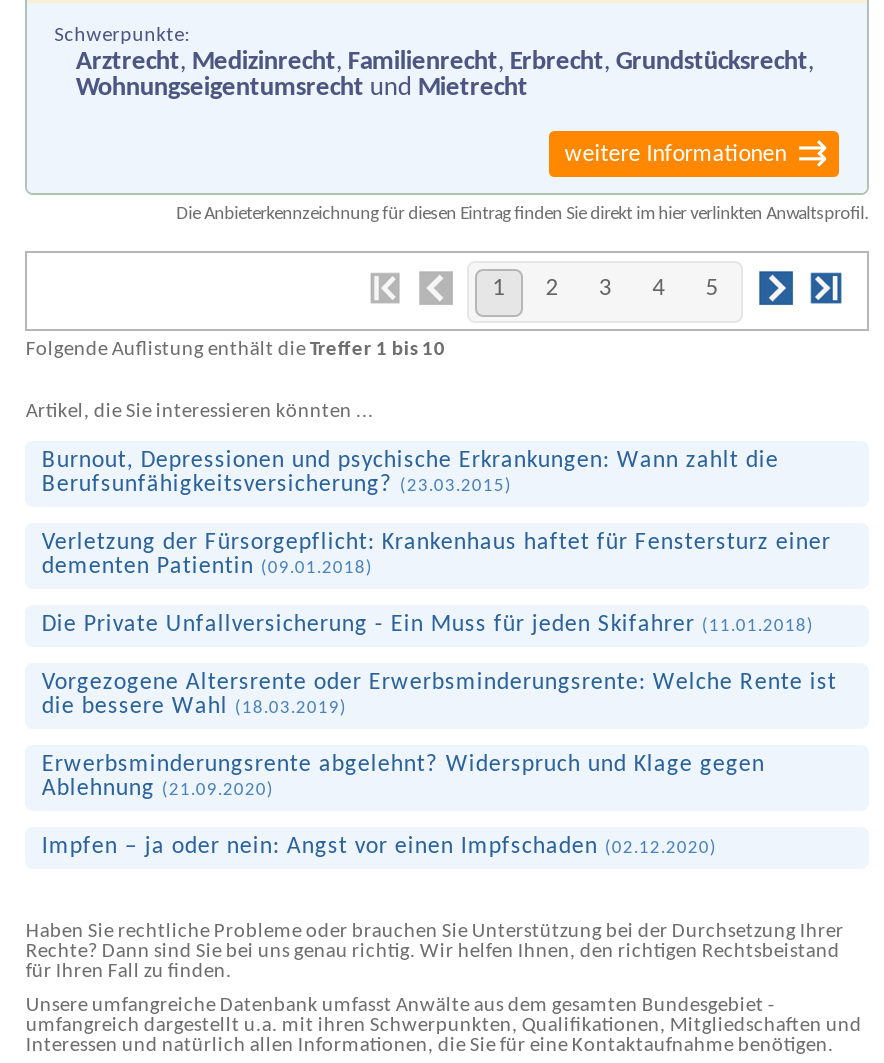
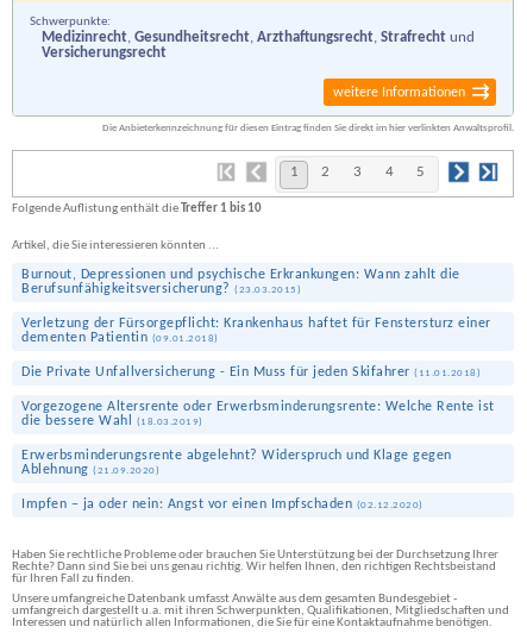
[76,49,814,101] Arztrecht, Medizinrecht, Familienrecht, Erbrecht, Grundstücksrecht, | Wohnungseigentumsrecht und Mietrecht -> [42,30,475,61] Medizinrecht, Gesundheitsrecht, Arzthaftungsrecht, Strafrecht und | Versicherungsrecht

